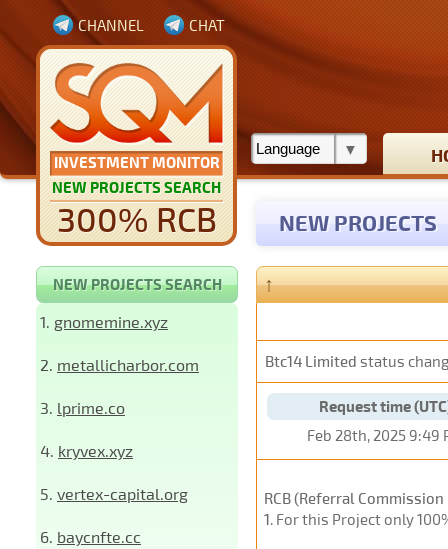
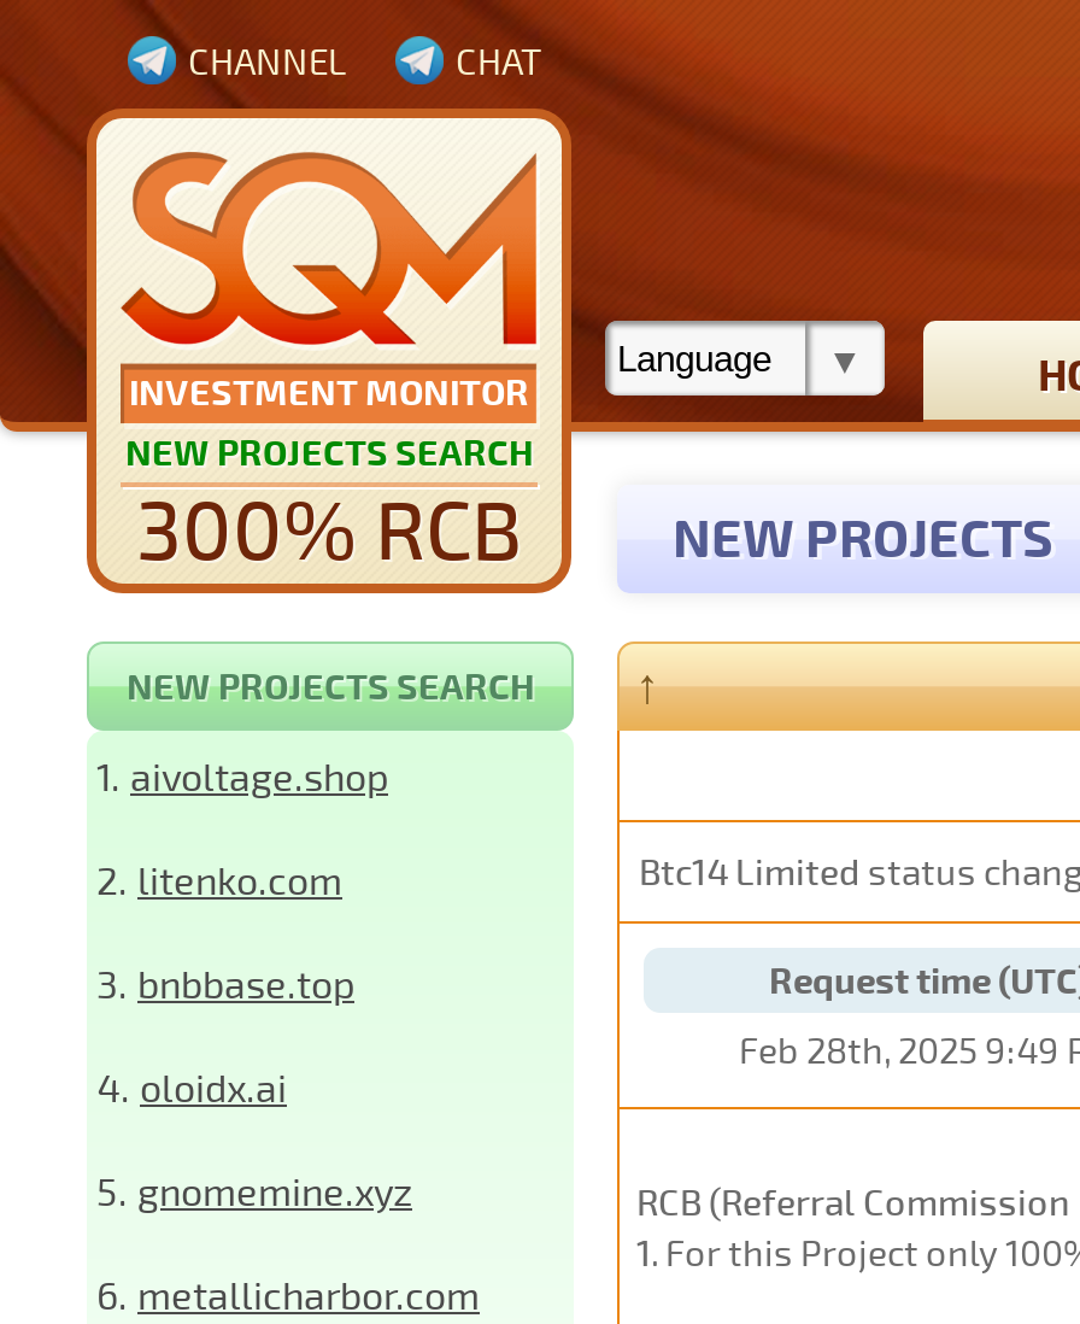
[40,312,168,331] 1. gnomemine.xyz -> [96,752,388,798] 1. aivoltage.shop
[40,355,199,374] 2. metallicharbor.com -> [96,856,342,902] 2. litenko.com
[40,398,125,417] 3. lprime.co -> [96,960,354,1006] 3. bnbbase.top
[40,441,133,460] 4. kryvex.xyz -> [96,1064,287,1109] 4. oloidx.ai
[40,484,188,503] 5. vertex-capital.org -> [96,1167,412,1213] 5. gnomemine.xyz
[40,527,141,546] 6. baycnfte.cc -> [96,1271,480,1317] 6. metallicharbor.com

